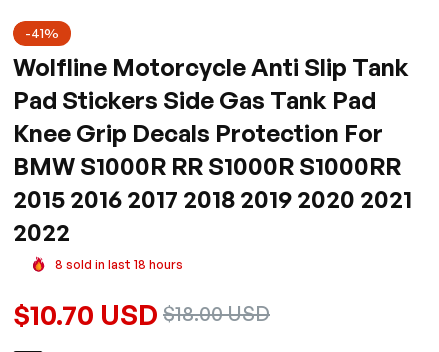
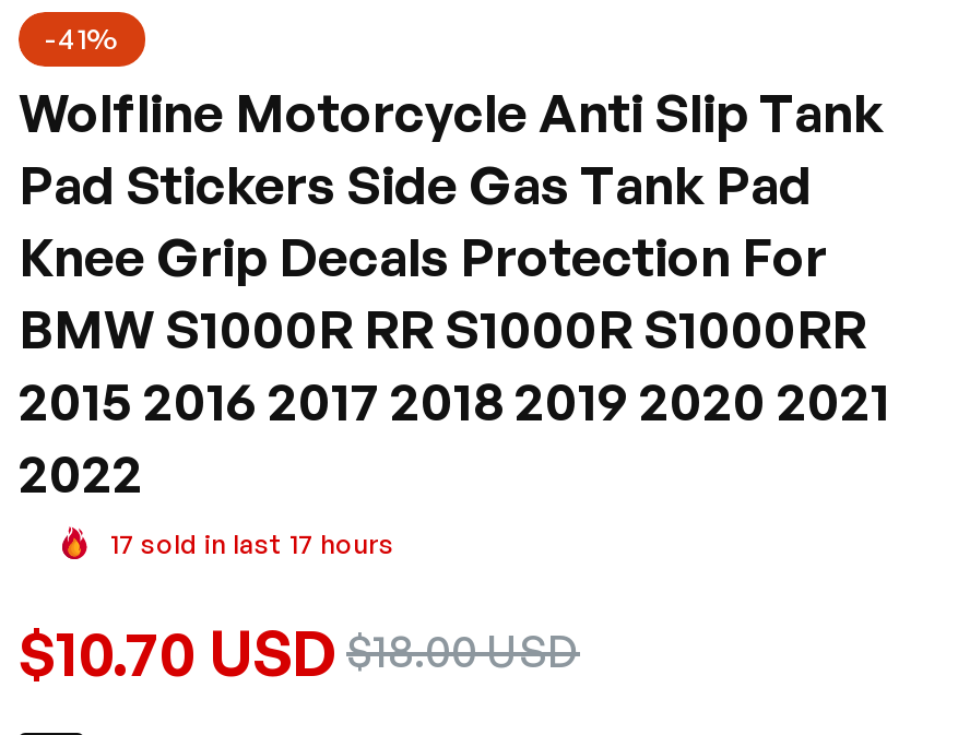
[55,257,183,272] 8 sold in last 18 hours -> [110,527,394,559] 17 sold in last 17 hours

